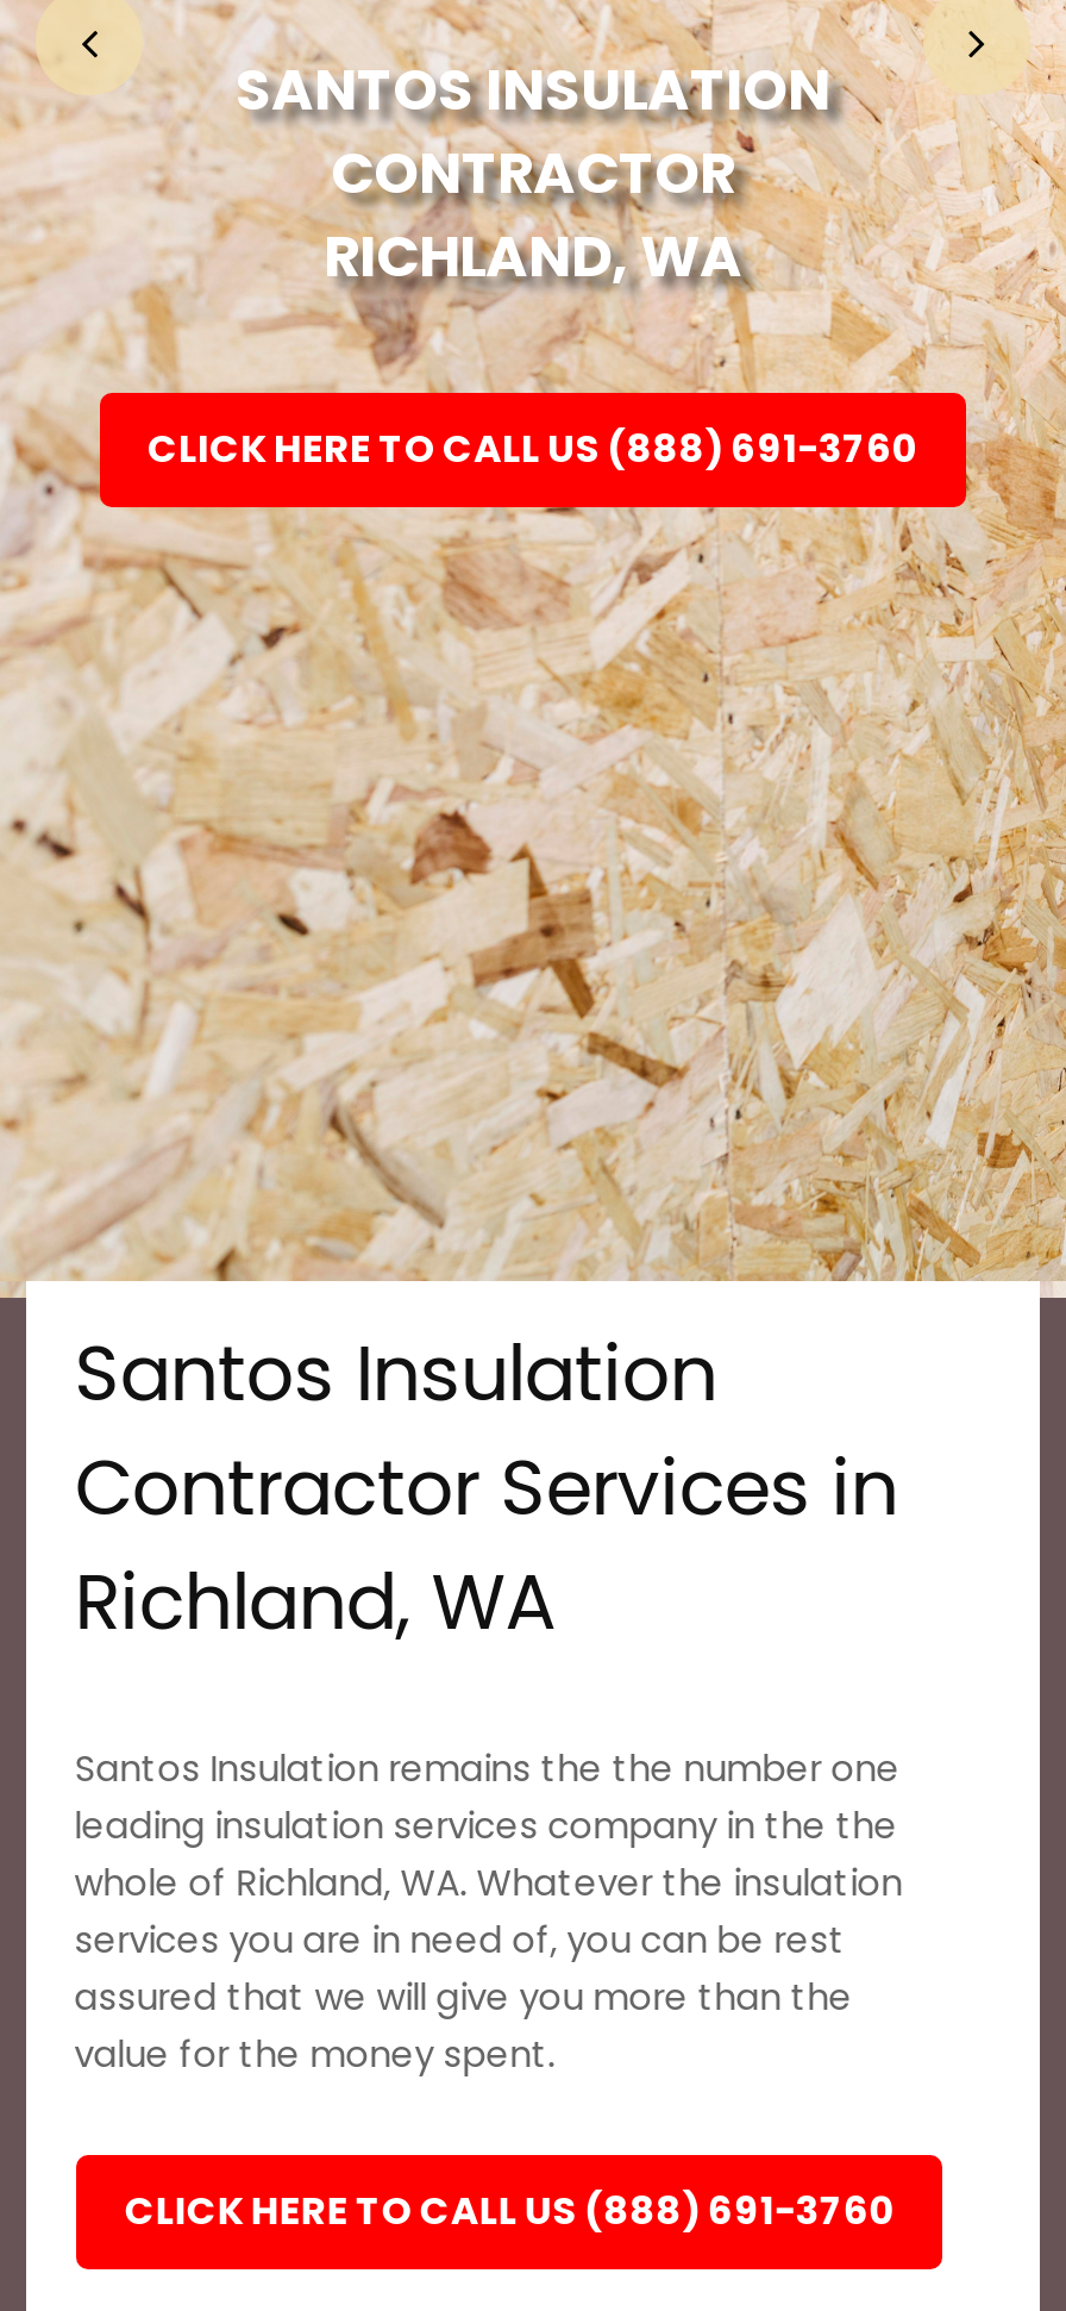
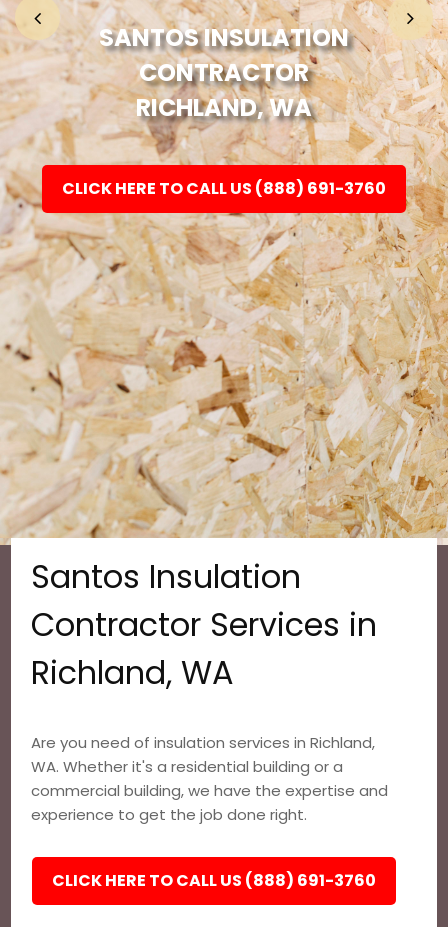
[74,1743,902,2079] Santos Insulation remains the the number one | leading insulation services company in the the | whole of Richland, WA. Whatever the insulation | services you are in need of, you can be rest | assured that we will give you more than the | value for the money spent. -> [31,732,388,825] Are you need of insulation services in Richland, | WA. Whether it's a residential building or a | commercial building, we have the expertise and | experience to get the job done right.

